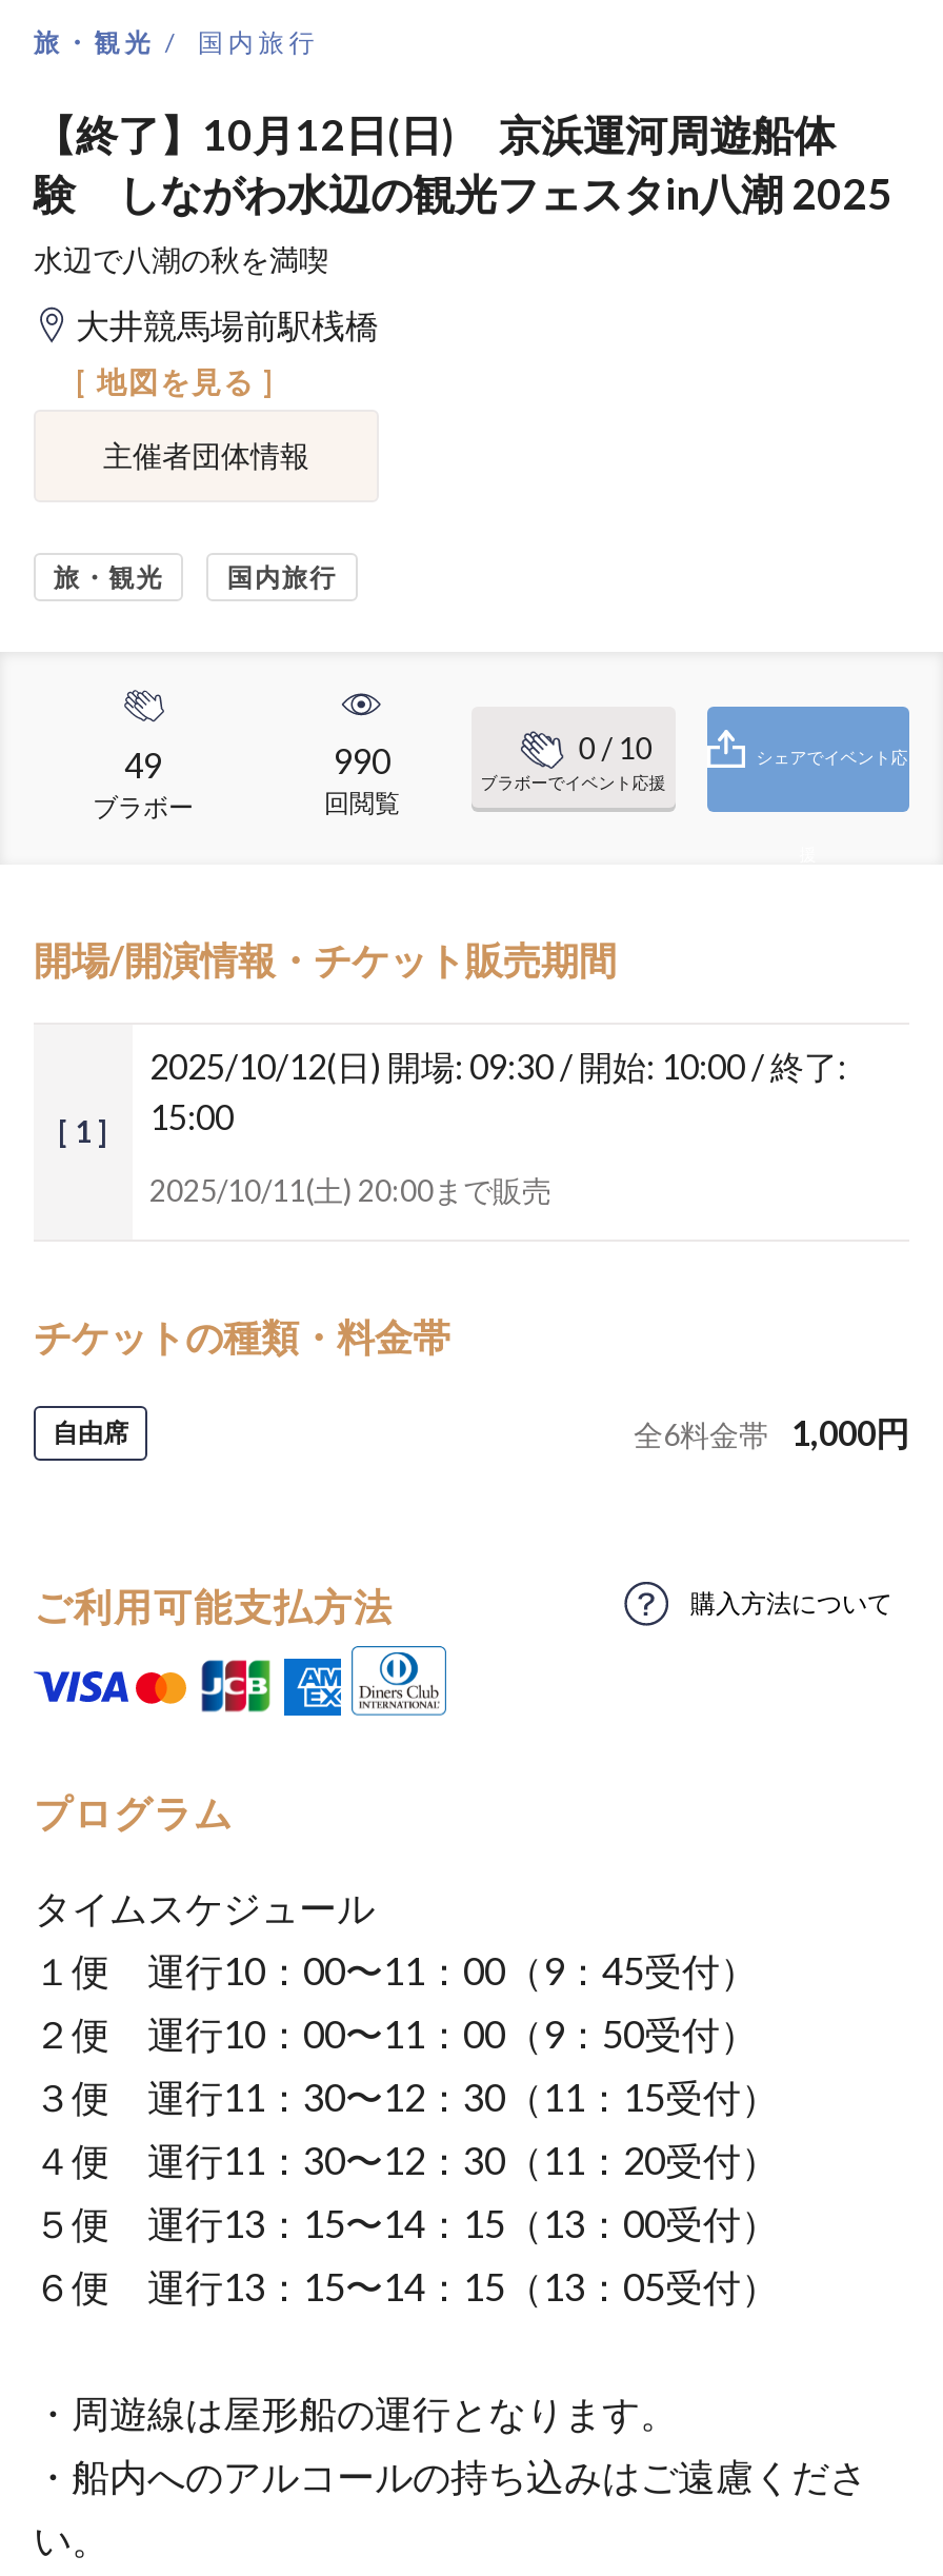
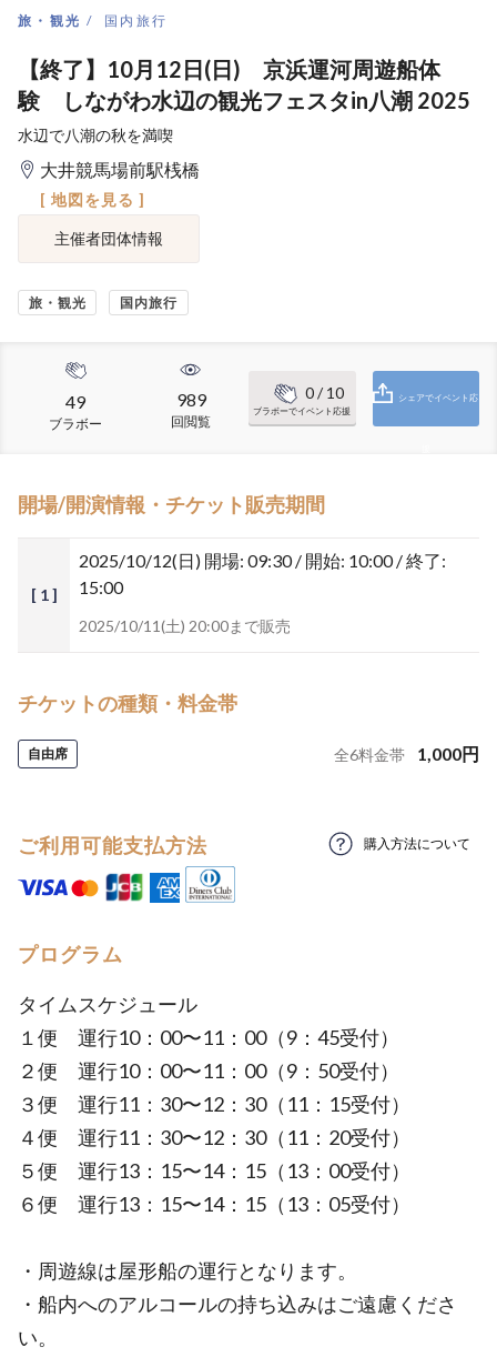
[334,740,390,780] 990 -> [176,389,206,410] 989

